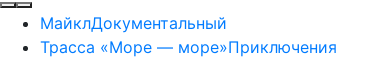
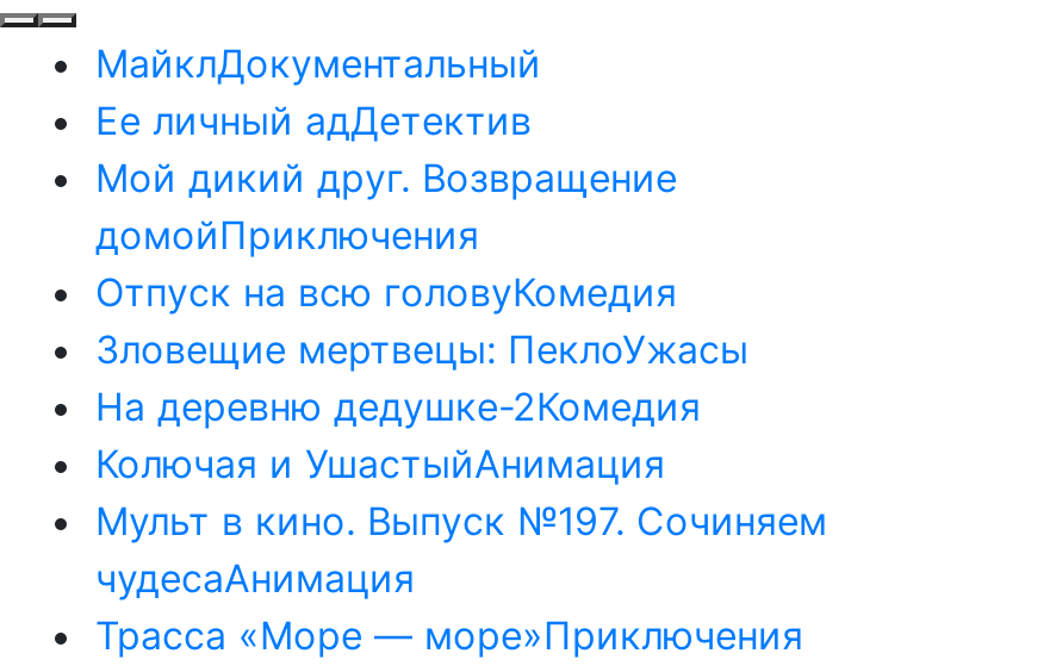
none -> [95,97,827,602] Ее личный адДетектив | Мой дикий друг. Возвращение | домойПриключения | Отпуск на всю головуКомедия | Зловещие мертвецы: ПеклоУжасы | На деревню дедушке-2Комедия | Колючая и УшастыйАнимация | Мульт в кино. Выпуск №197. Сочиняем | чудесаАнимация

